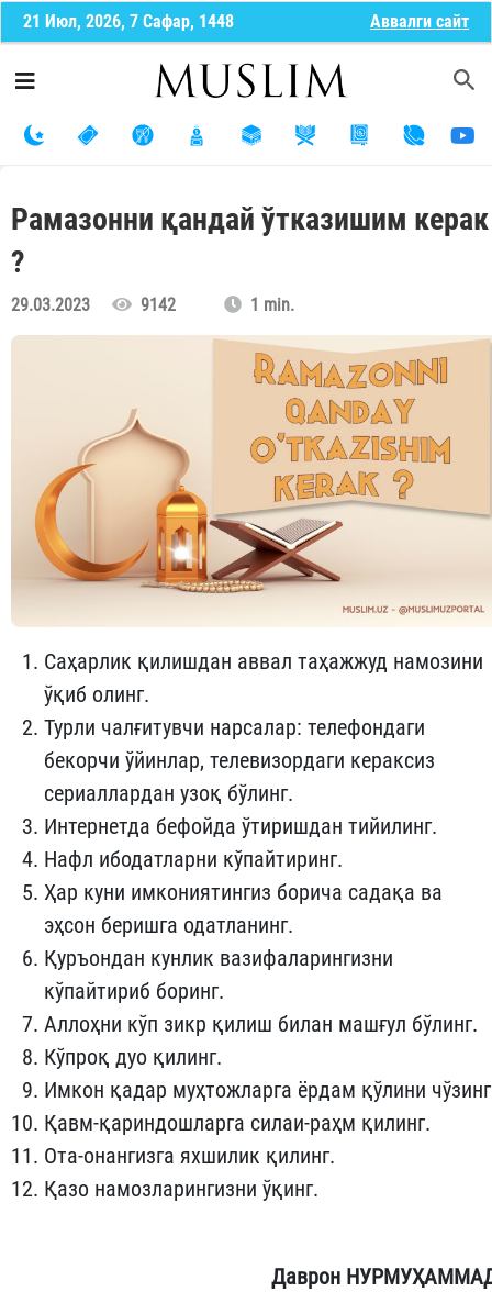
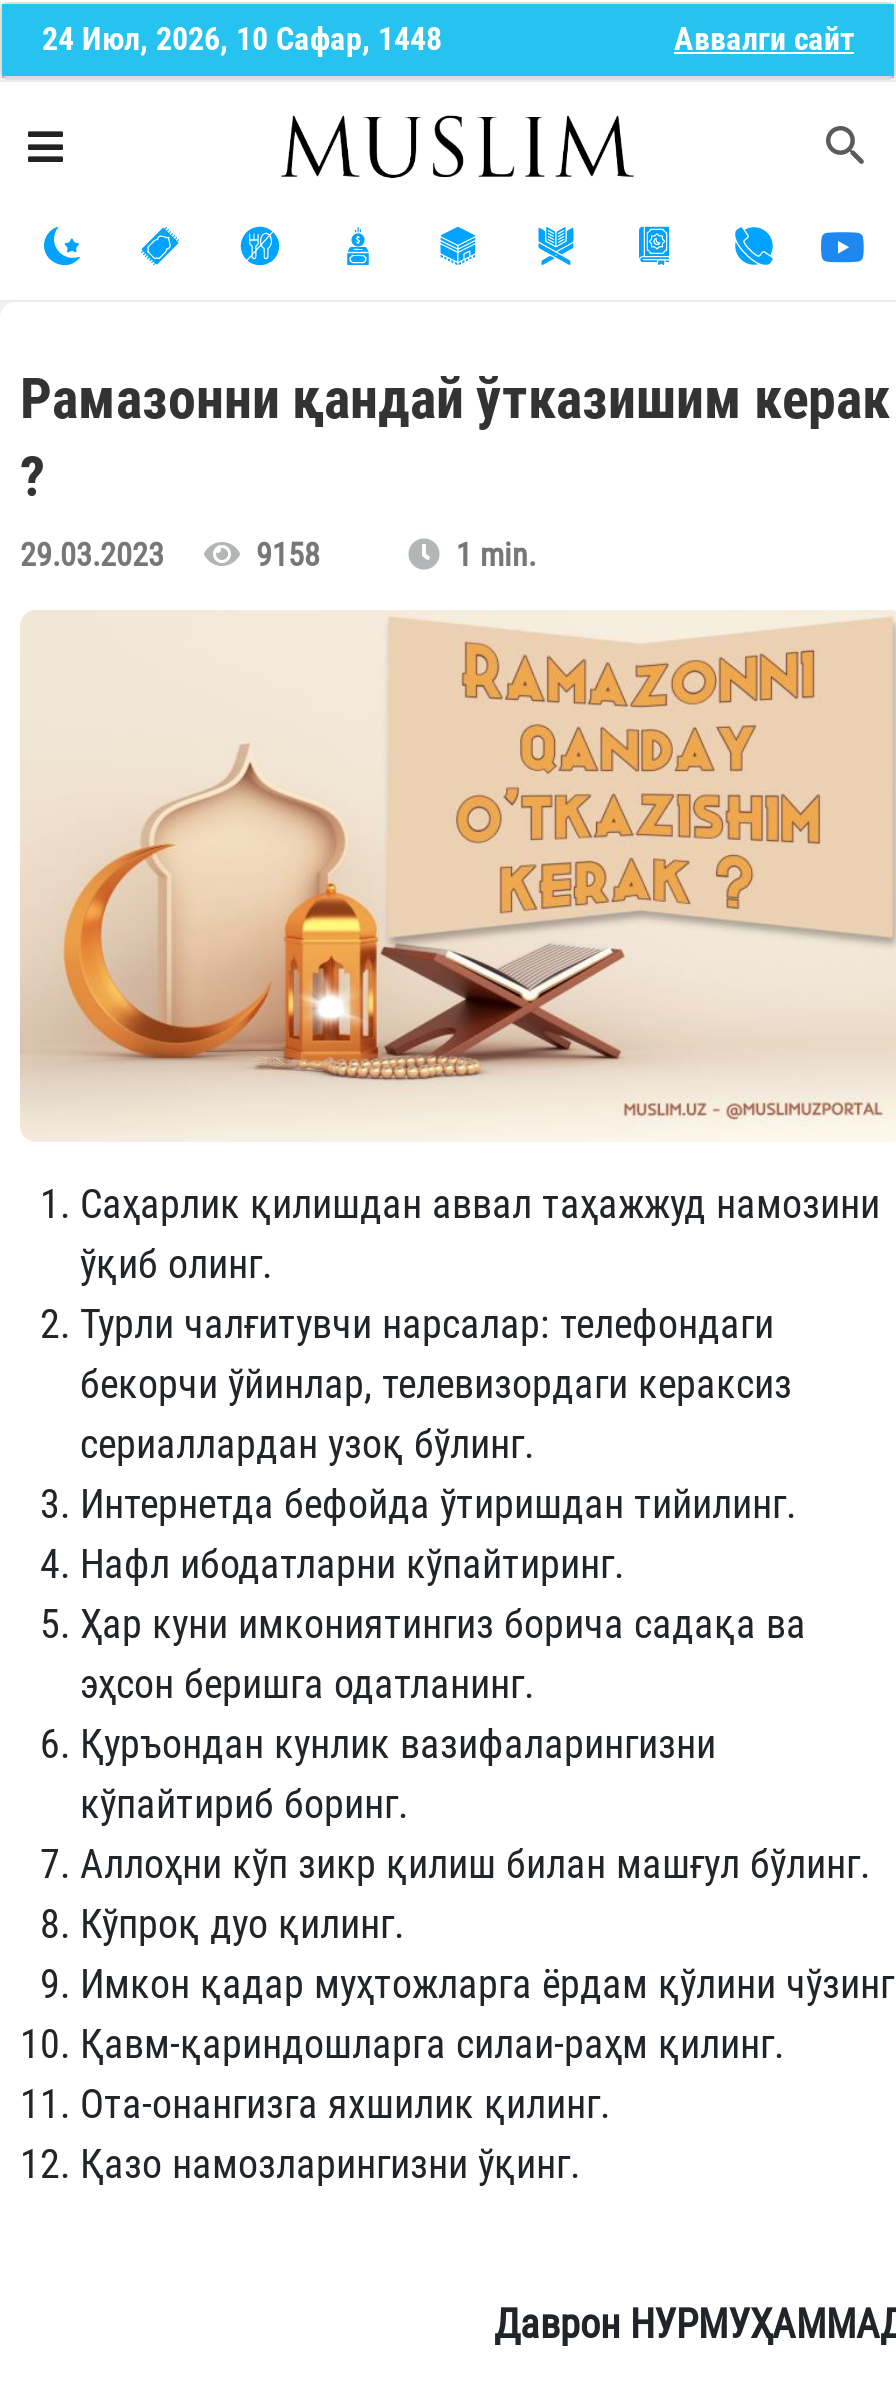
[23,11,234,32] 21 Июл, 2026, 7 Сафар, 1448 -> [42,20,442,58] 24 Июл, 2026, 10 Сафар, 1448
[11,295,180,315] 29.03.2023 9142 -> [20,536,328,574] 29.03.2023 9158

